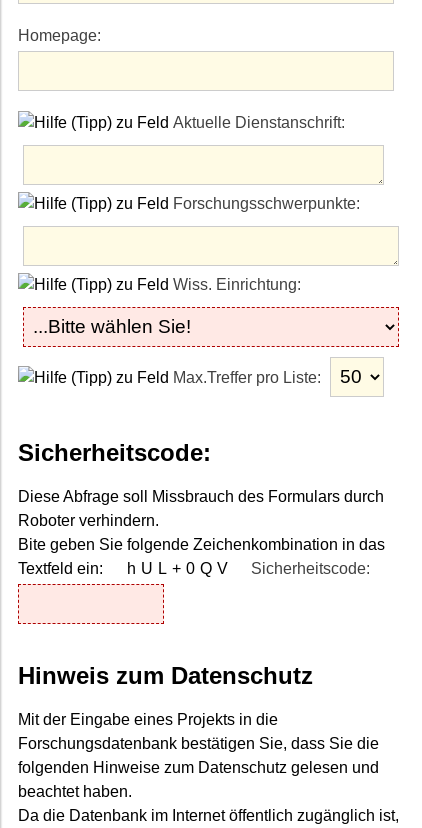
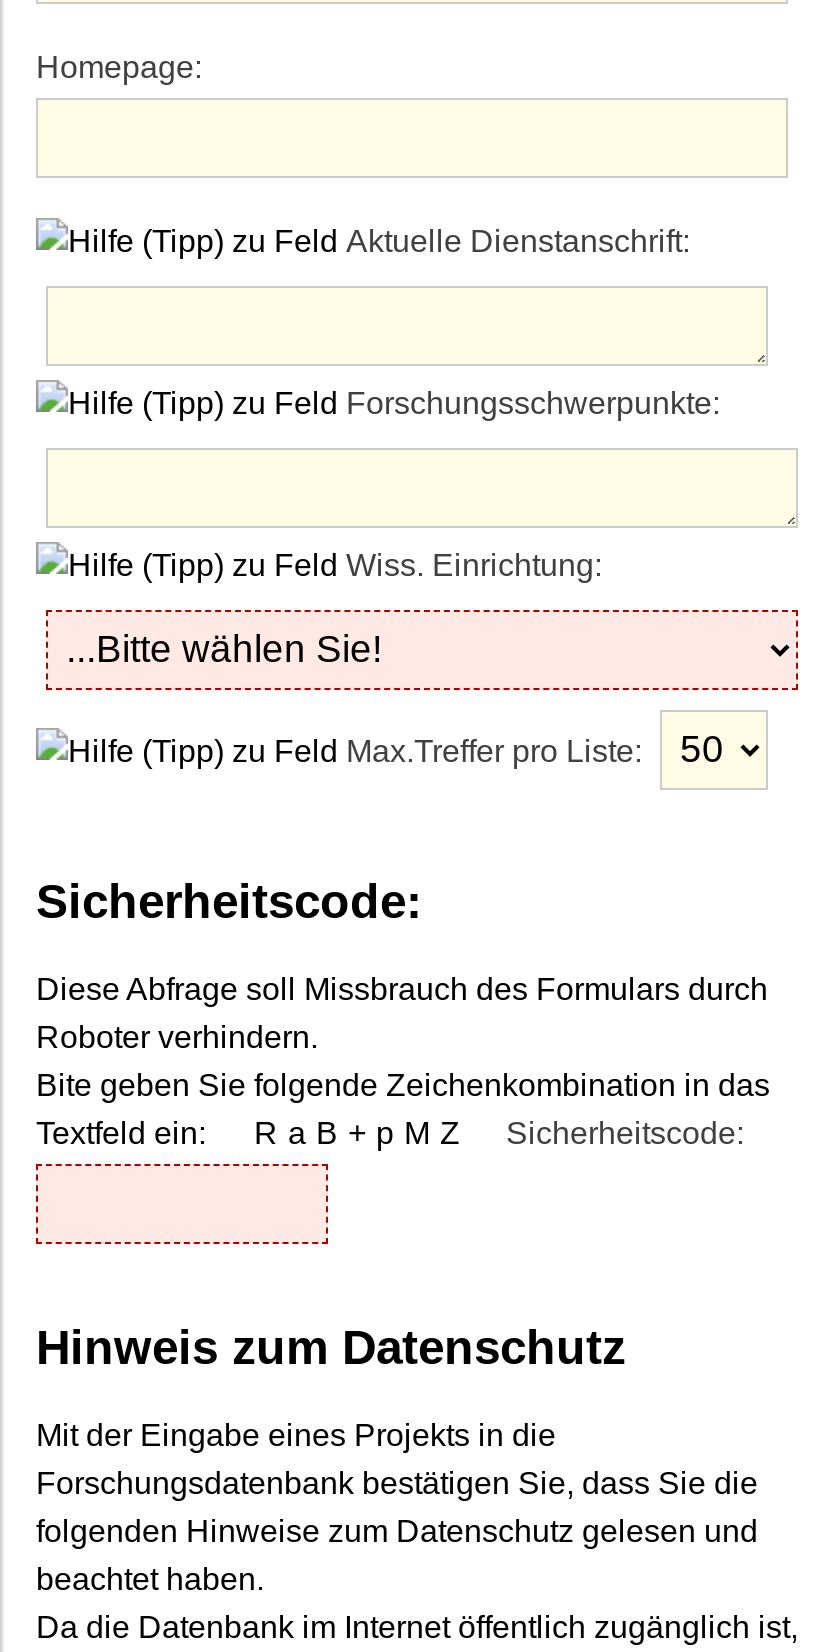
[127,560,370,577] hUL+0QV Sicherheitscode: -> [254,1115,744,1149] RaB+pMZ Sicherheitscode:

